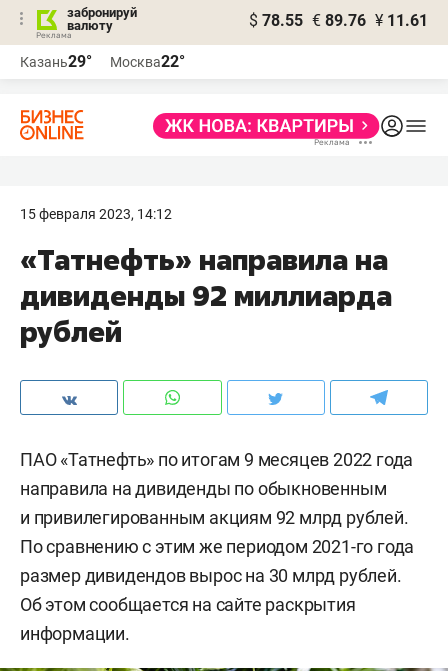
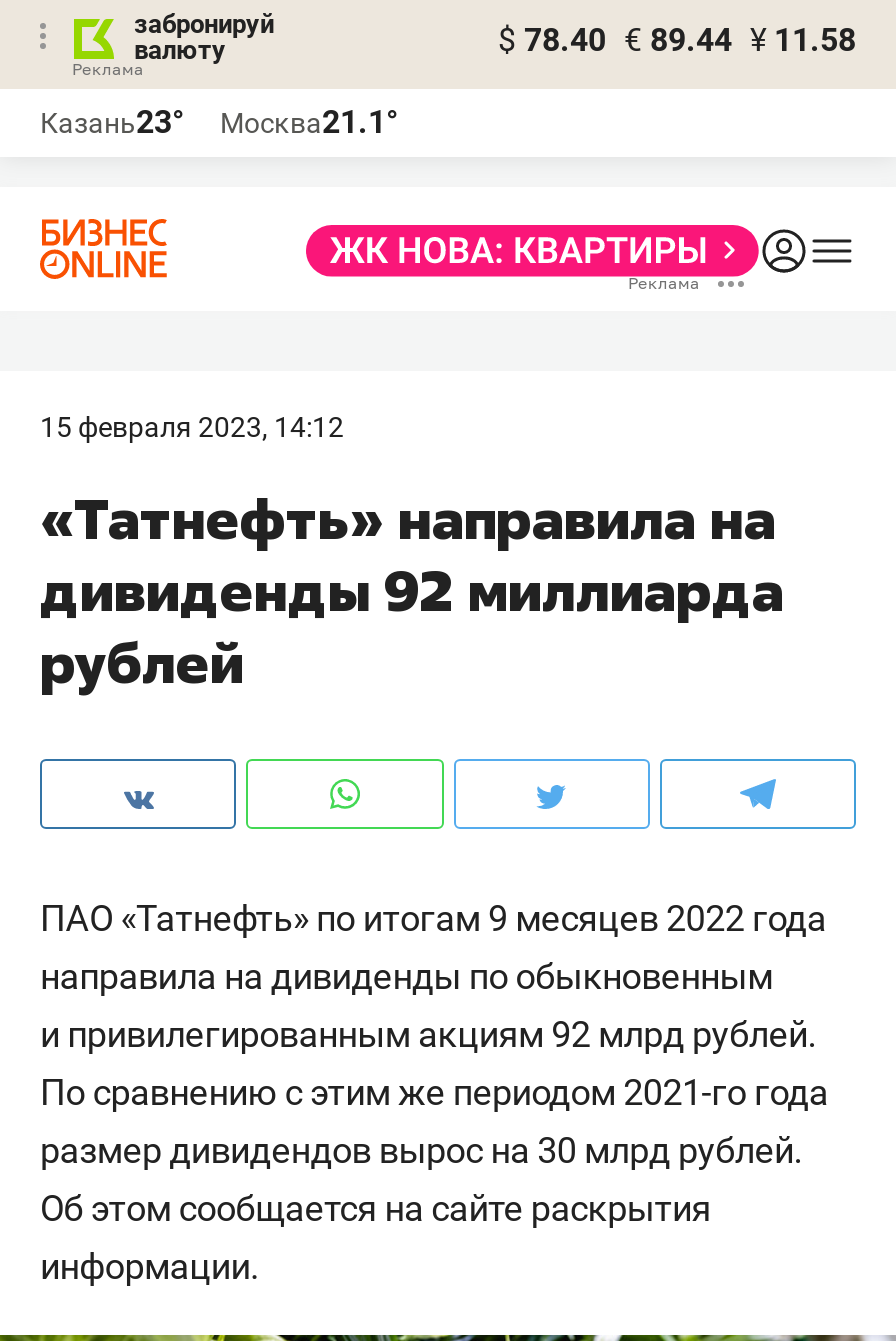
[249,11,428,30] $ 78.55 € 89.76 ¥ 11.61 -> [498,21,856,59] $ 78.40 € 89.44 ¥ 11.58
[20,52,92,71] Казань29° -> [40,103,184,141] Казань23°
[110,52,185,71] Москва22° -> [220,103,398,141] Москва21.1°

